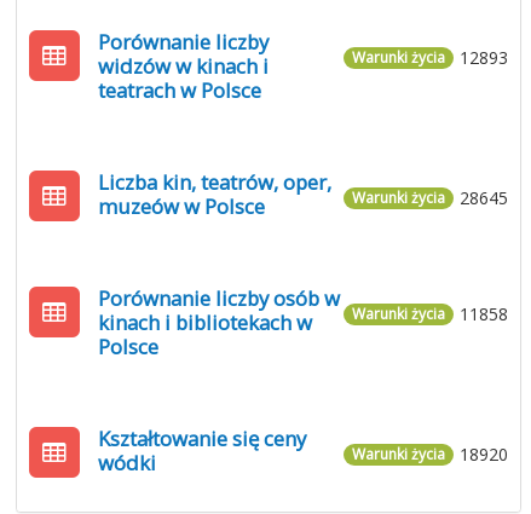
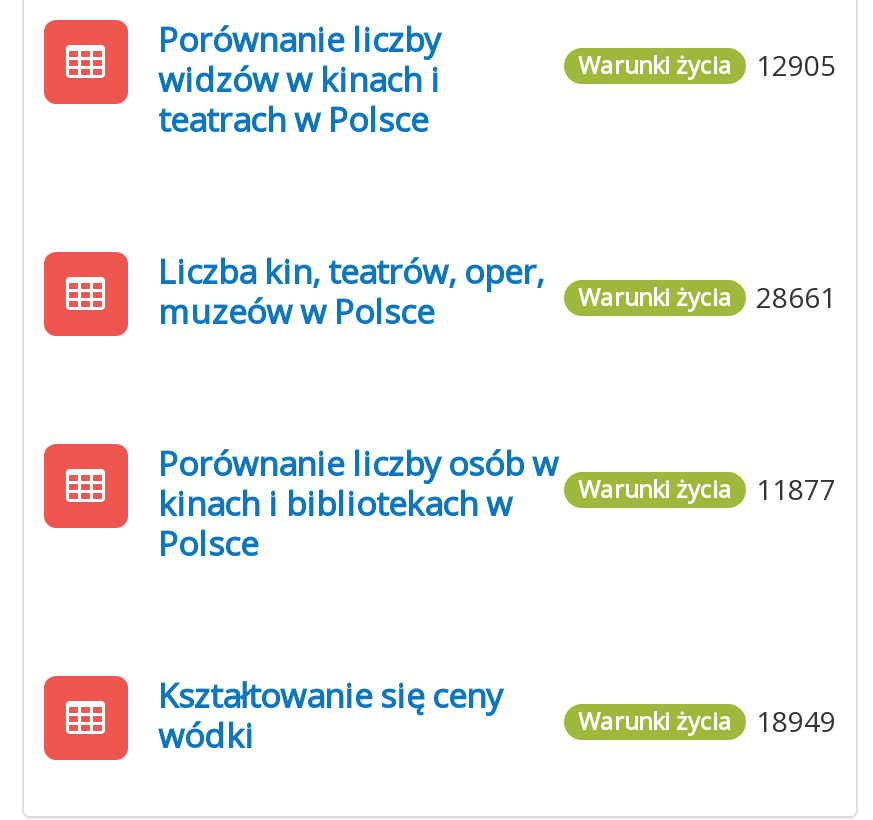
[352,46,508,69] Warunki życia 12893 -> [578,46,836,84] Warunki życia 12905
[352,186,508,209] Warunki życia 28645 -> [578,278,836,316] Warunki życia 28661
[98,302,508,336] kinach i bibliotekach w Warunki życia 11858 -> [158,470,836,526] kinach i bibliotekach w Warunki życia 11877
[352,443,508,466] Warunki życia 18920 -> [578,702,836,740] Warunki życia 18949

